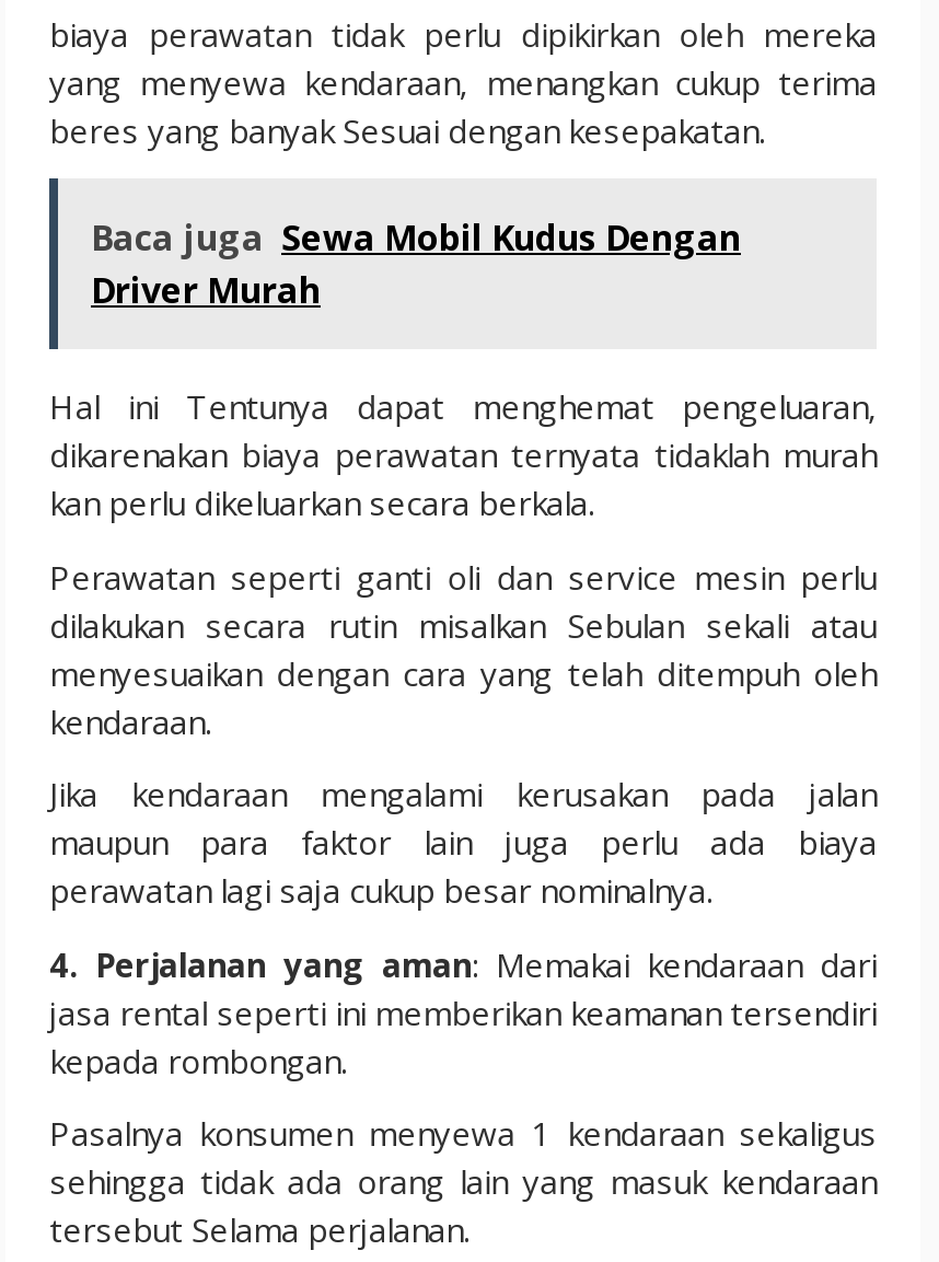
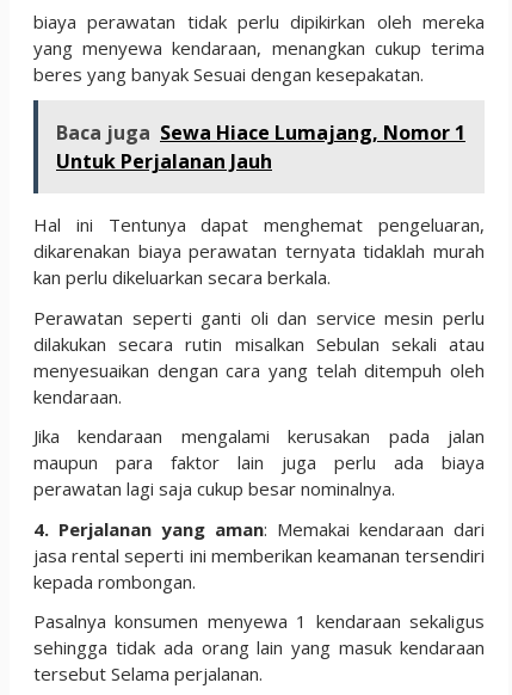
[91,214,741,315] Baca juga Sewa Mobil Kudus Dengan | Driver Murah -> [56,120,465,175] Baca juga Sewa Hiace Lumajang, Nomor 1 | Untuk Perjalanan Jauh

